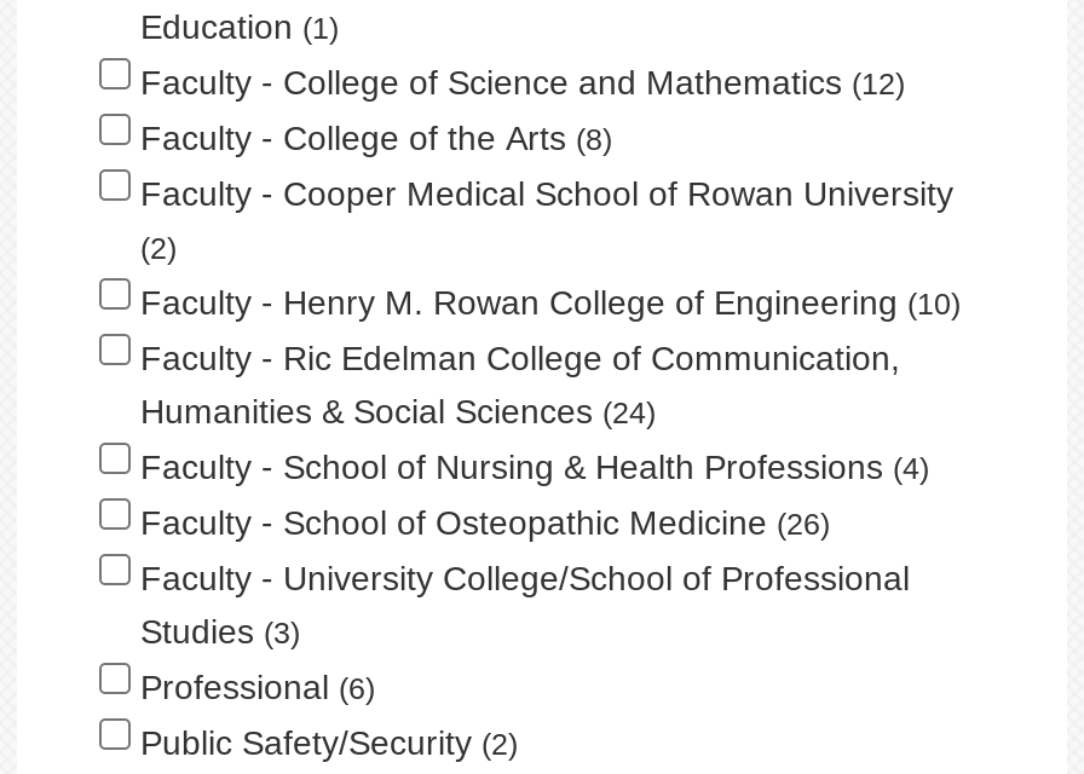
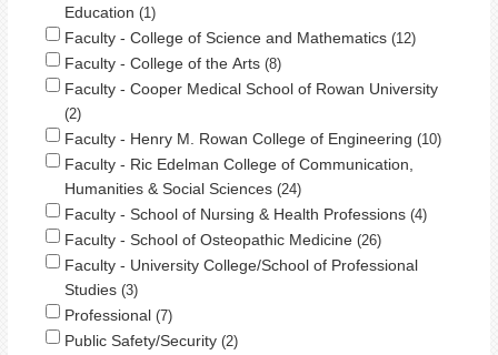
[140,668,365,707] Professional 6 -> [64,307,168,324] Professional 7

